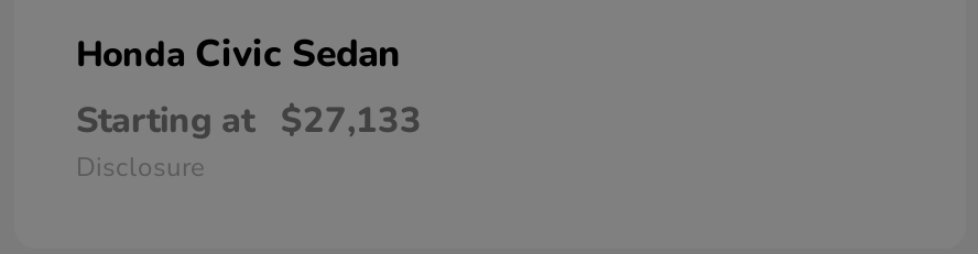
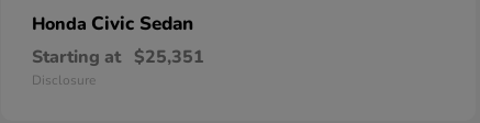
[76,97,422,145] Starting at $27,133 -> [32,45,204,69] Starting at $25,351

